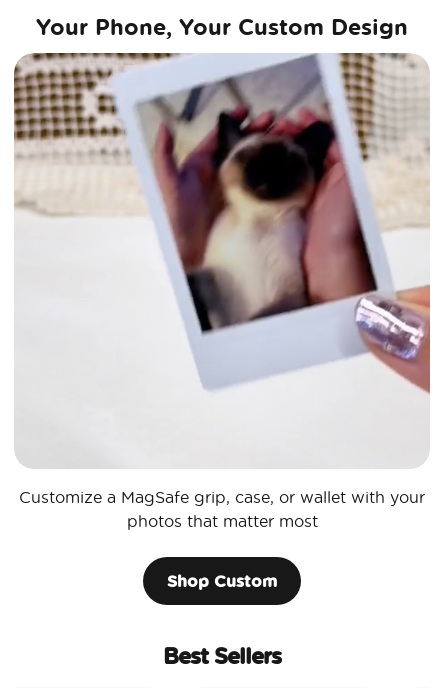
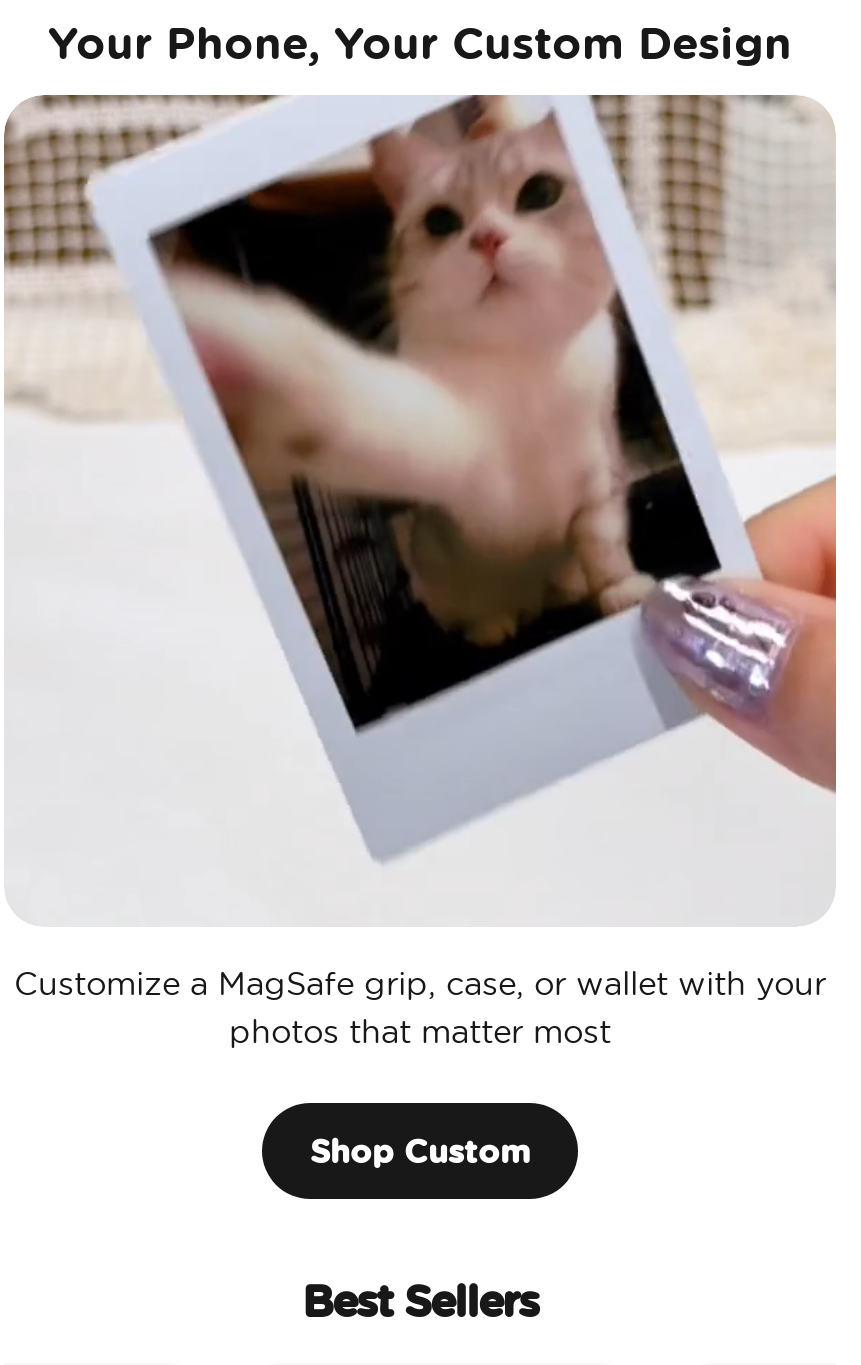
[15,52,430,436] [image] -> [34,93,838,863] [image]

